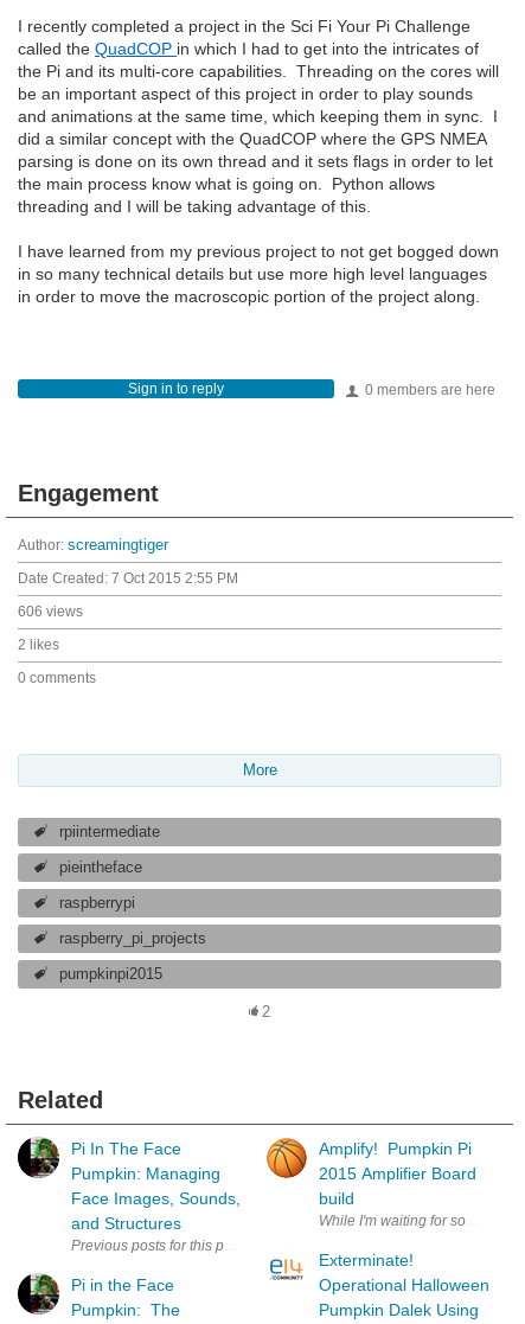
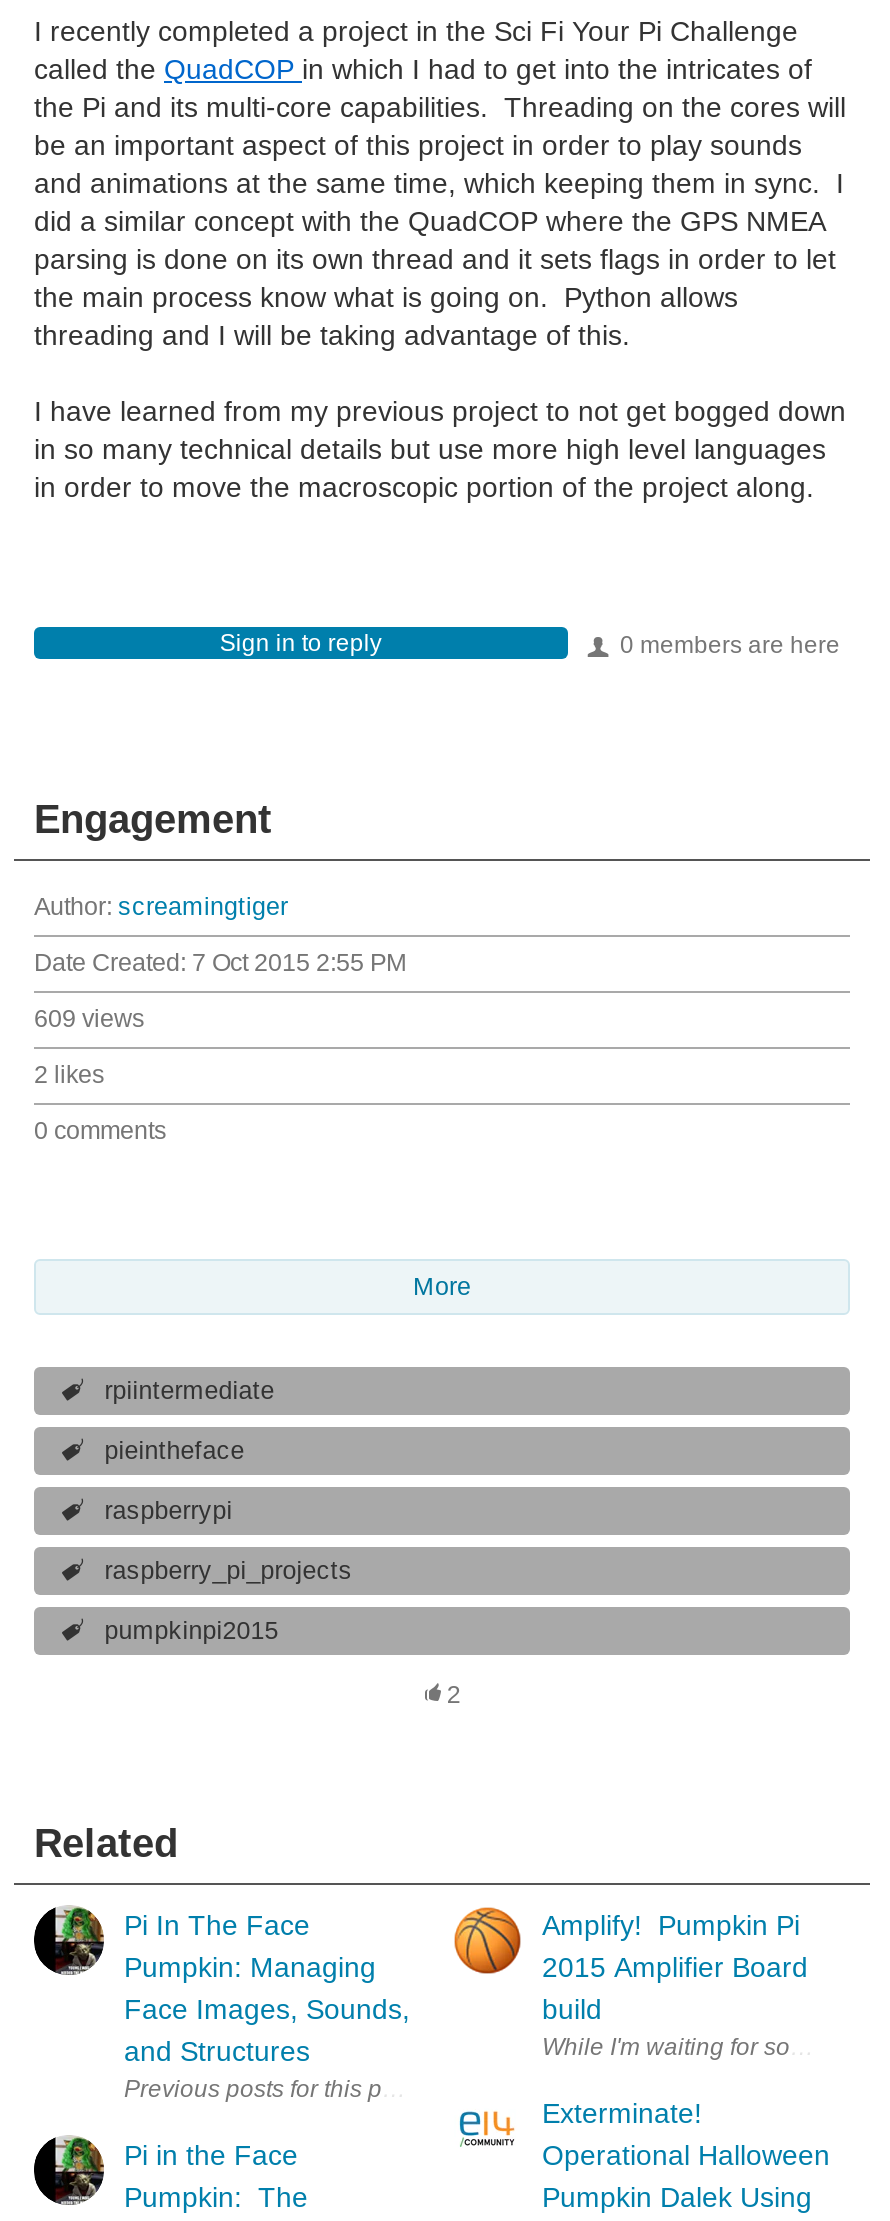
[18,604,83,620] 606 views -> [34,1005,144,1033] 609 views

